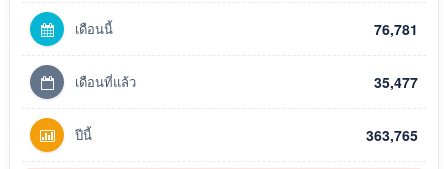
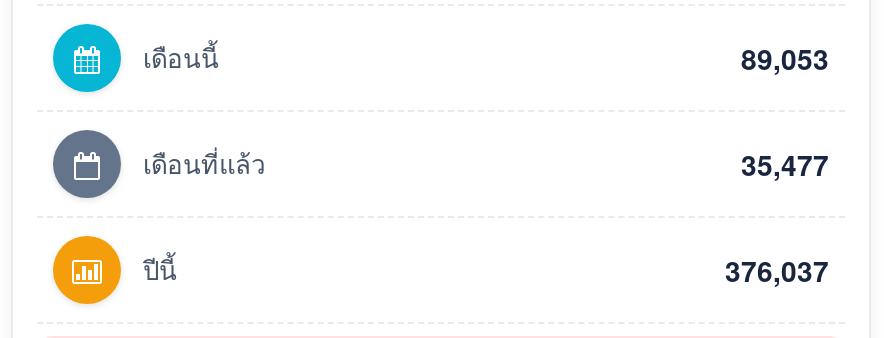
[374,19,418,39] 76,781 -> [741,37,829,77] 89,053
[366,125,418,145] 363,765 -> [725,249,829,289] 376,037

